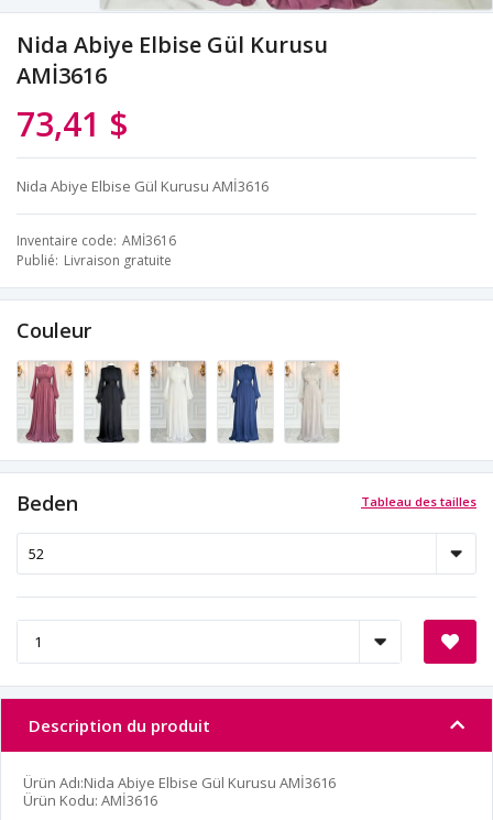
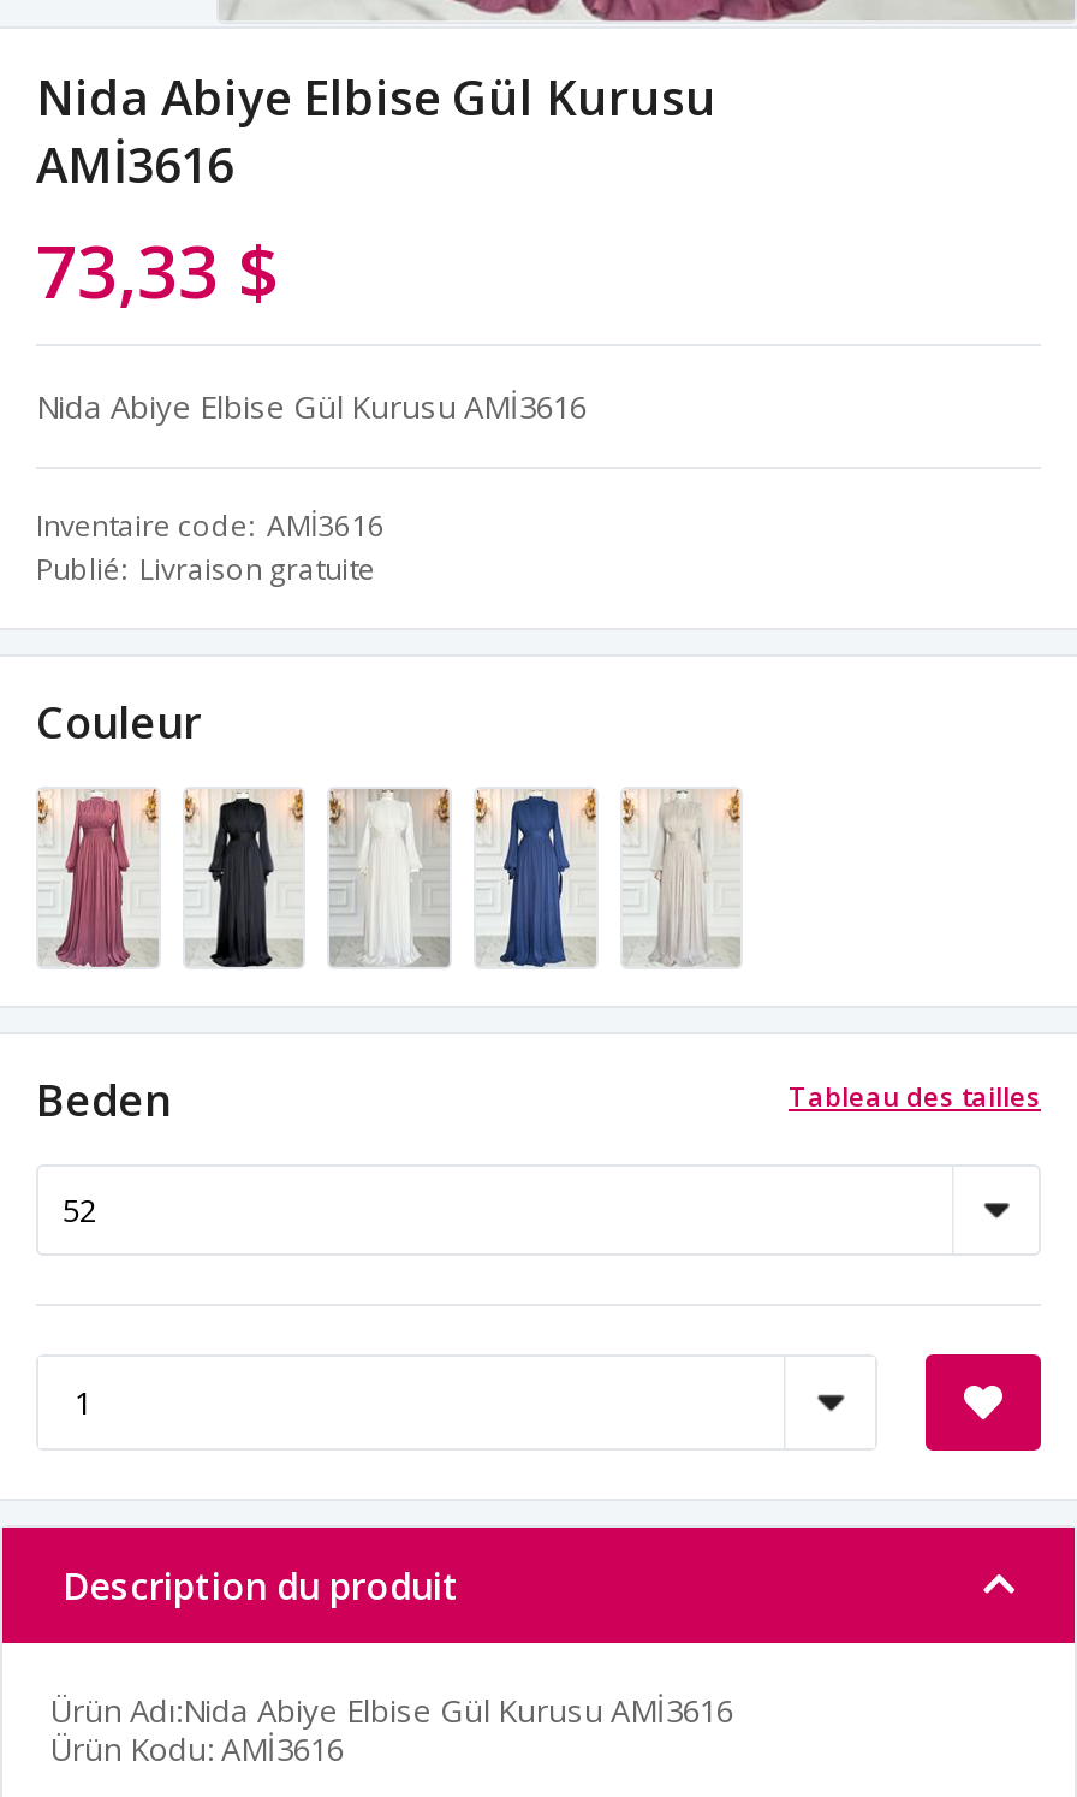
[17,101,128,146] 73,41 $ -> [36,220,279,319] 73,33 $

